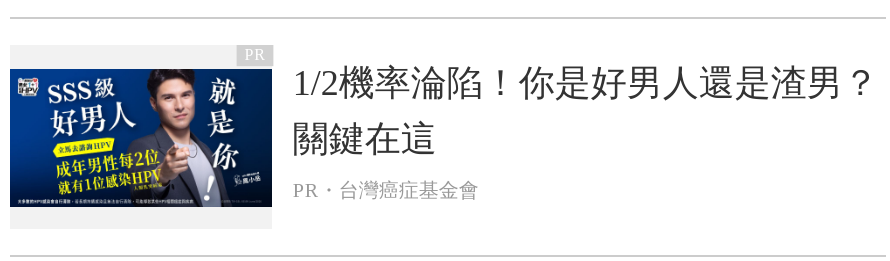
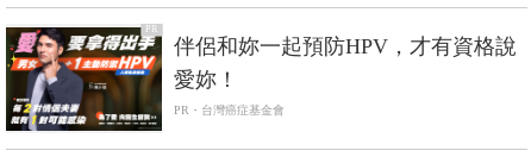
[8,51,879,225] [image] | 1/2機率淪陷！你是好男人還是渣男？ | 關鍵在這 -> [5,26,517,132] [image] | 伴侶和妳一起預防HPV，才有資格說 | 愛妳！

